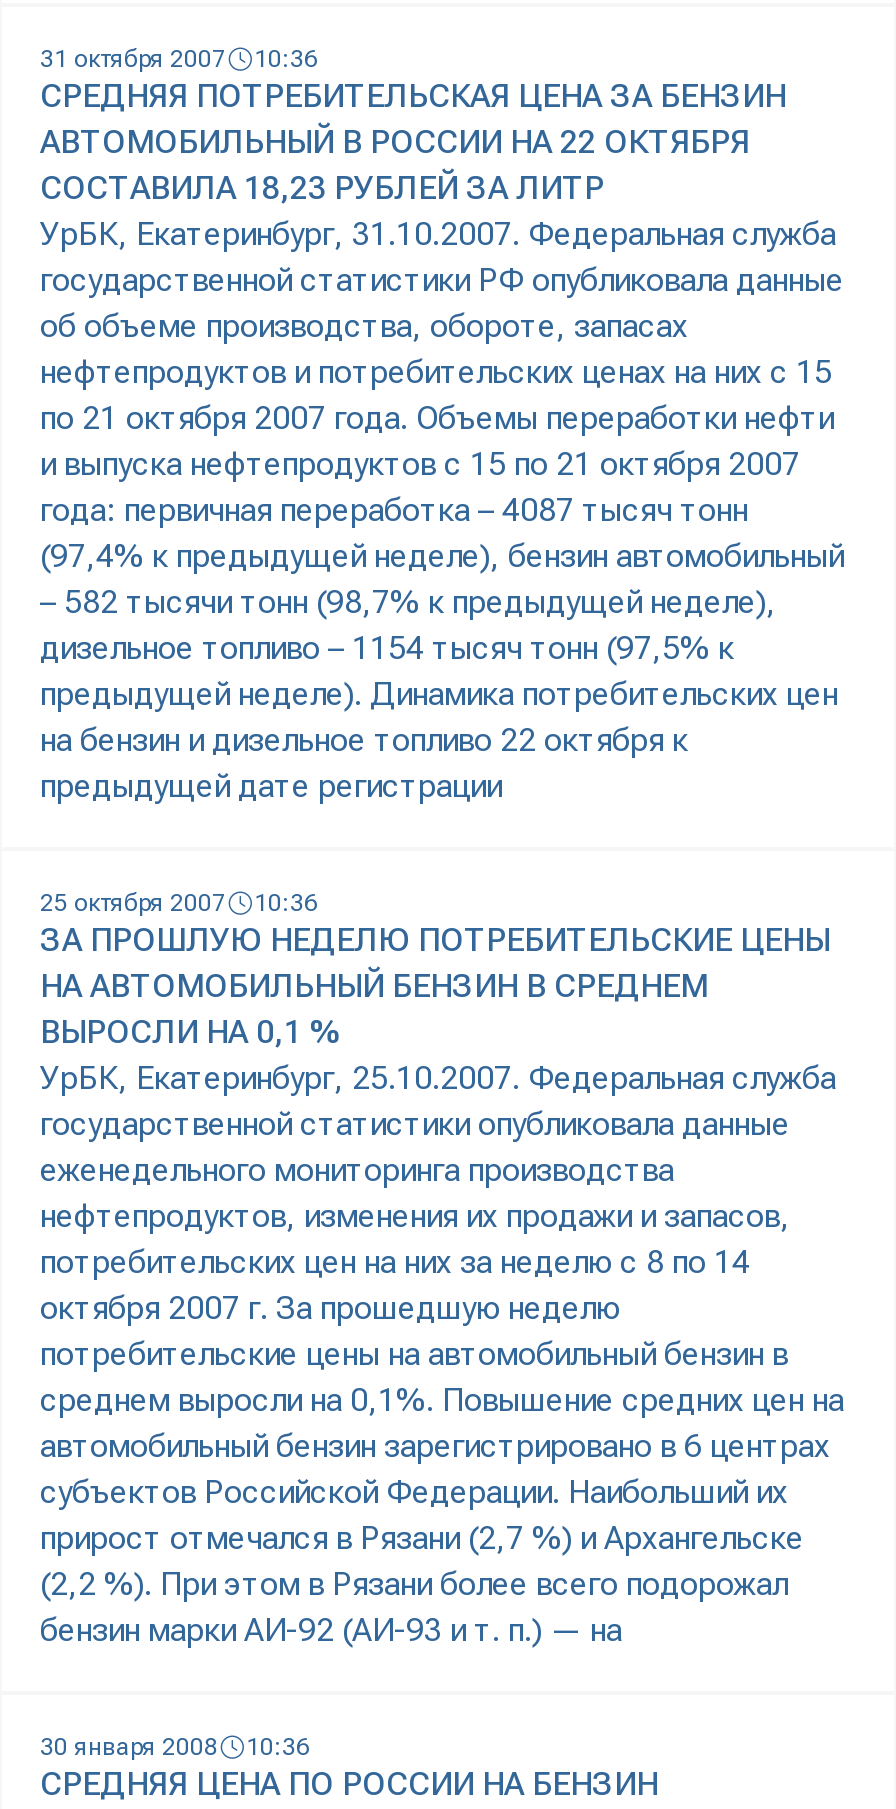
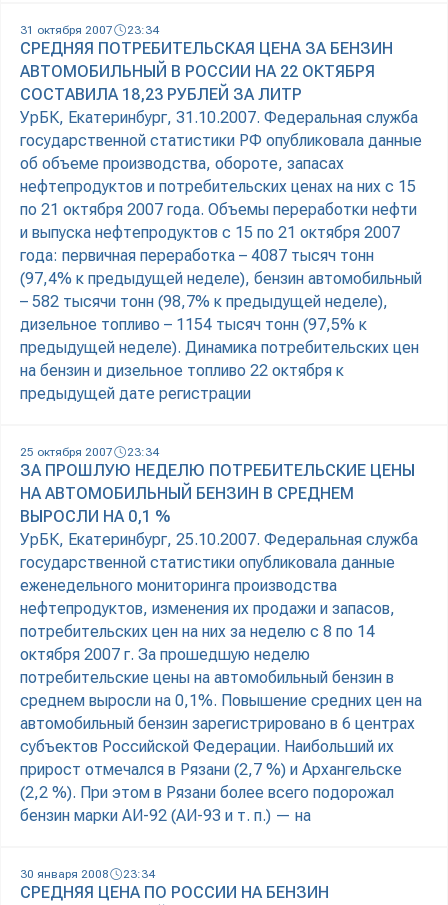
[40,46,318,74] 31 октября 2007 10:36 -> [20,23,159,37] 31 октября 2007 23:34
[40,890,318,918] 25 октября 2007 10:36 -> [20,445,159,459] 25 октября 2007 23:34
[40,1734,310,1762] 30 января 2008 10:36 -> [20,867,155,881] 30 января 2008 23:34

